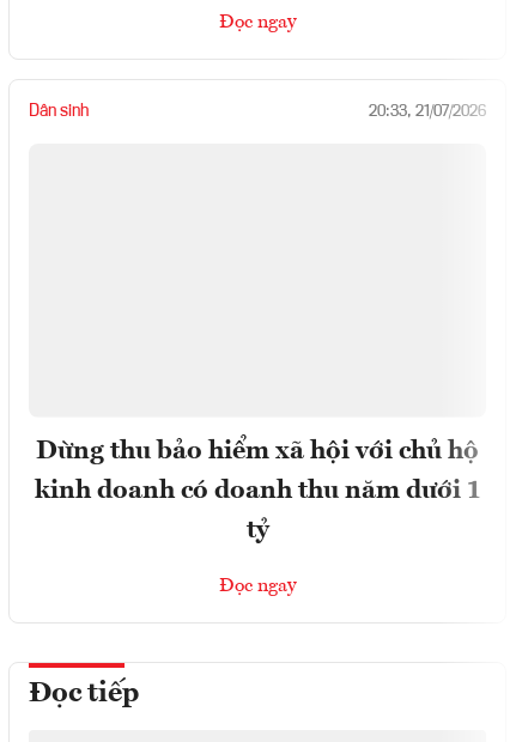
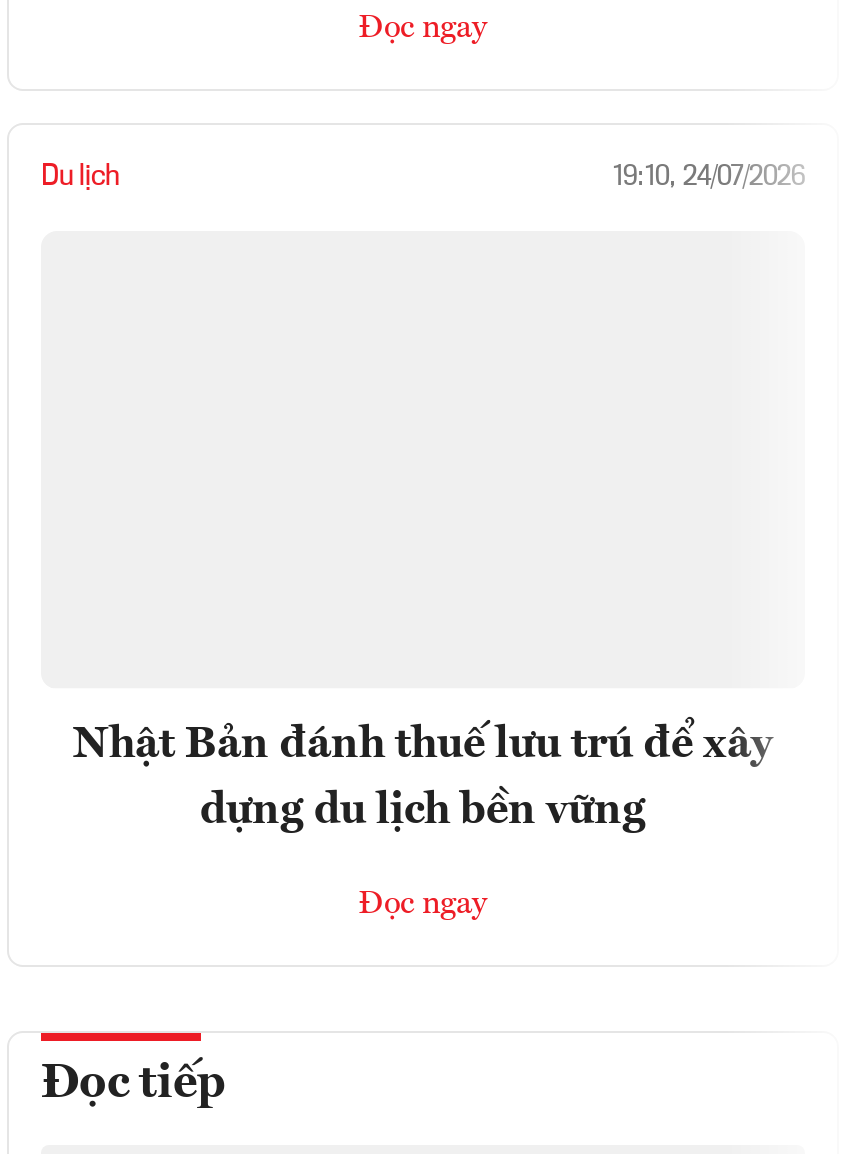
[29,102,486,119] Dân sinh | 20:33, 21/07/2026 -> [41,162,805,190] Du lịch | 19:10, 24/07/2026
[35,438,480,543] Dừng thu bảo hiểm xã hội với chủ hộ | kinh doanh có doanh thu năm dưới 1 | tỷ -> [73,723,773,833] Nhật Bản đánh thuế lưu trú để xây | dựng du lịch bền vững

